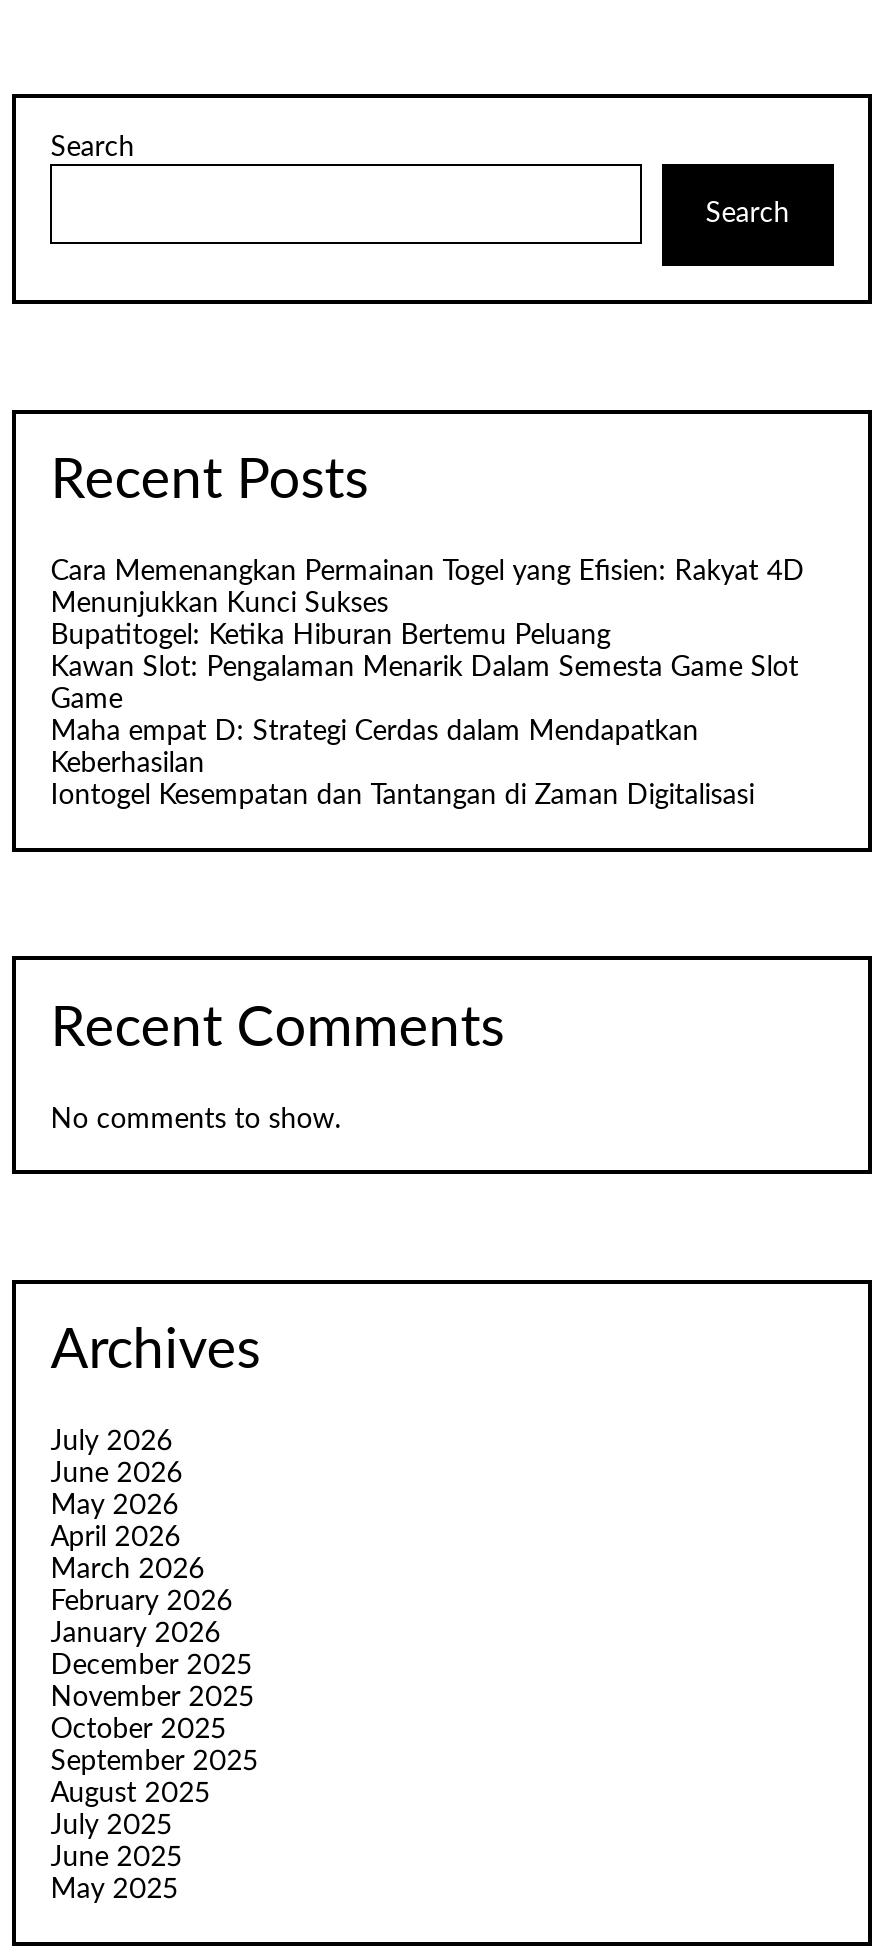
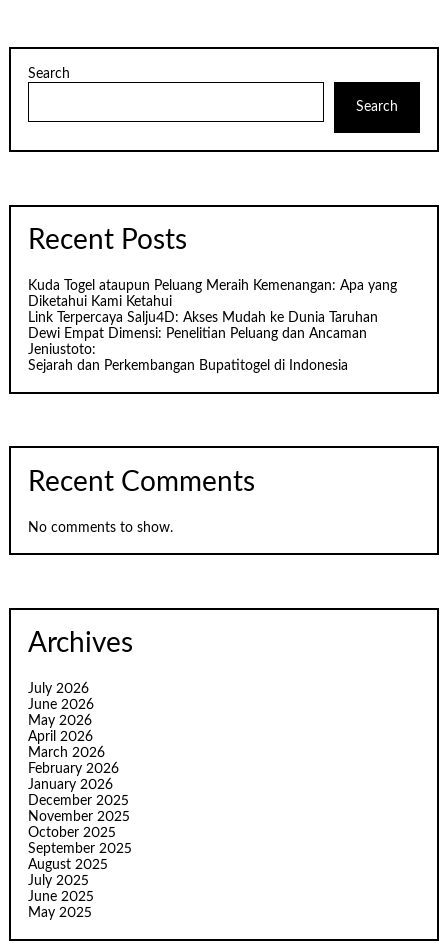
[50,559,804,811] Cara Memenangkan Permainan Togel yang Efisien: Rakyat 4D | Menunjukkan Kunci Sukses | Bupatitogel: Ketika Hiburan Bertemu Peluang | Kawan Slot: Pengalaman Menarik Dalam Semesta Game Slot | Game | Maha empat D: Strategi Cerdas dalam Mendapatkan | Keberhasilan | Iontogel Kesempatan dan Tantangan di Zaman Digitalisasi -> [28,279,397,373] Kuda Togel ataupun Peluang Meraih Kemenangan: Apa yang | Diketahui Kami Ketahui | Link Terpercaya Salju4D: Akses Mudah ke Dunia Taruhan | Dewi Empat Dimensi: Penelitian Peluang dan Ancaman | Jeniustoto: | Sejarah dan Perkembangan Bupatitogel di Indonesia

